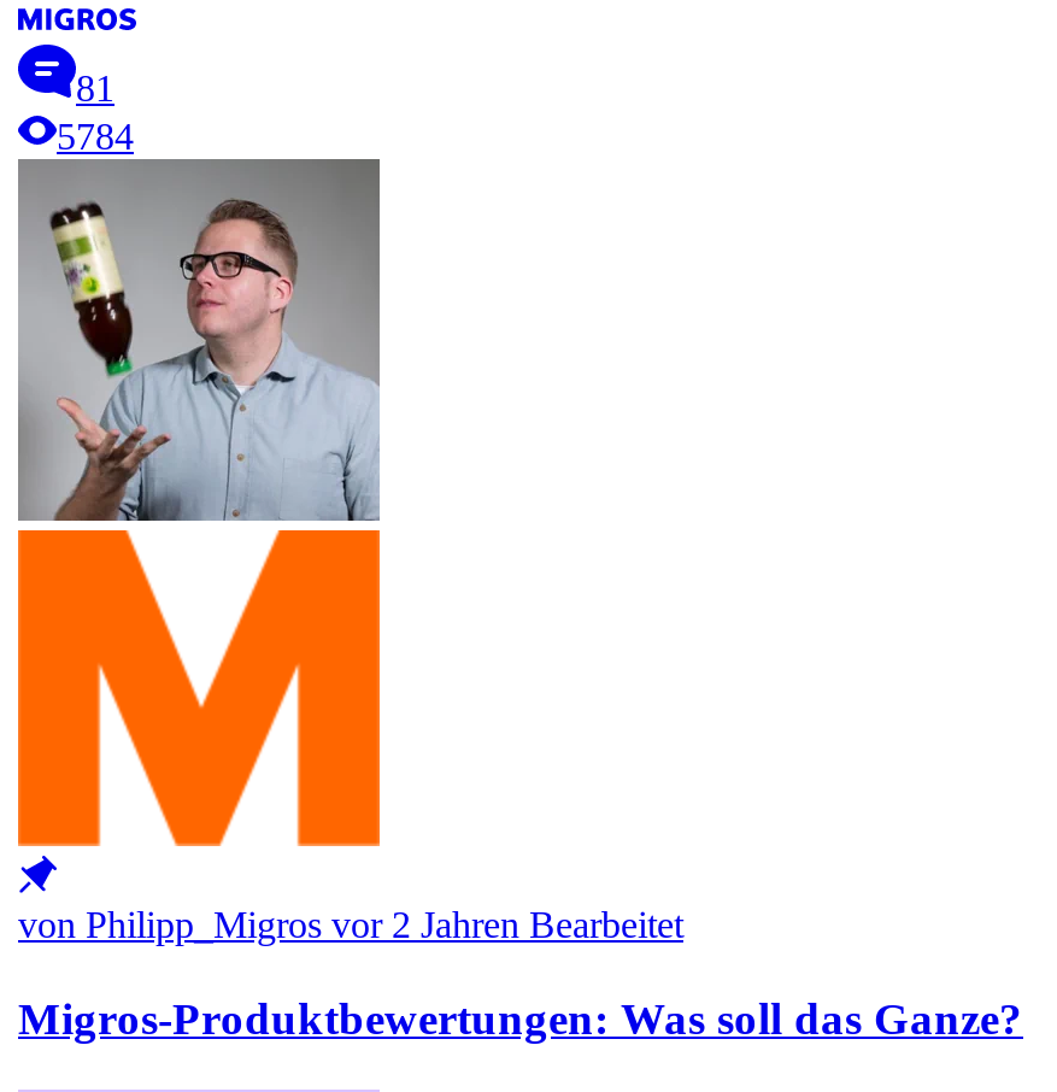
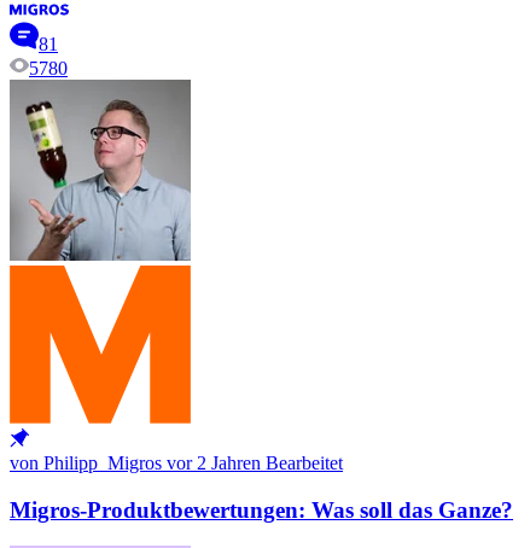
[57,115,134,156] 5784 -> [29,58,68,78] 5780

